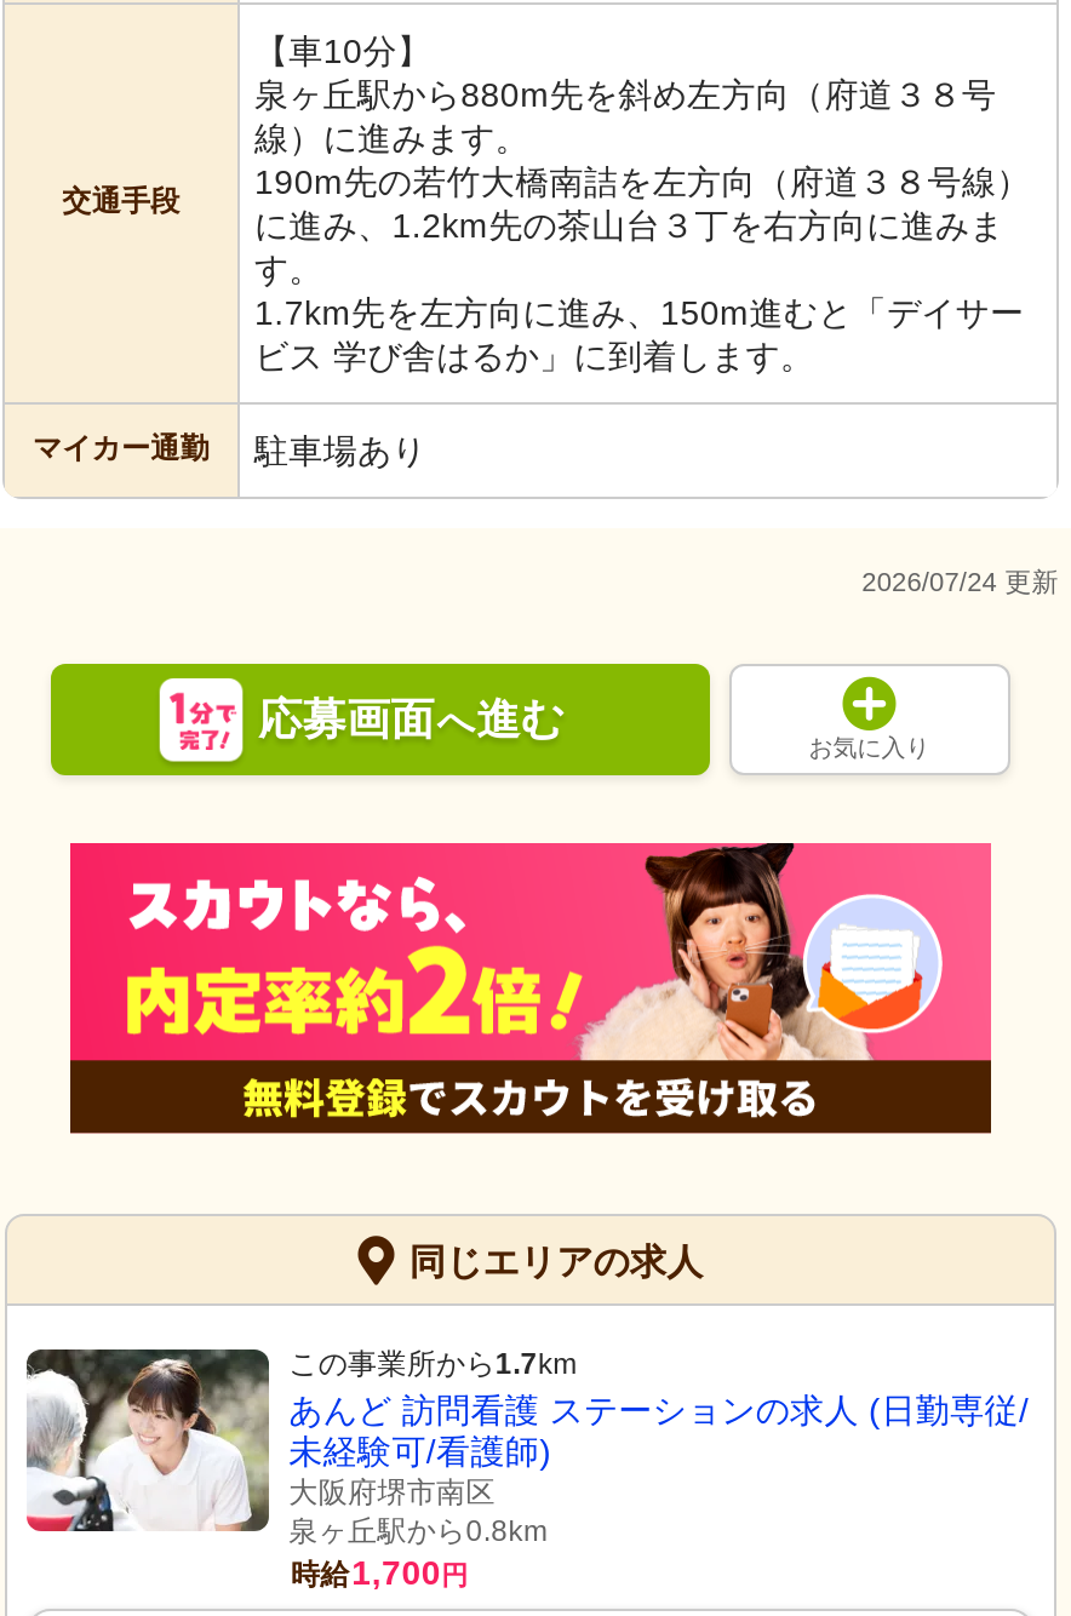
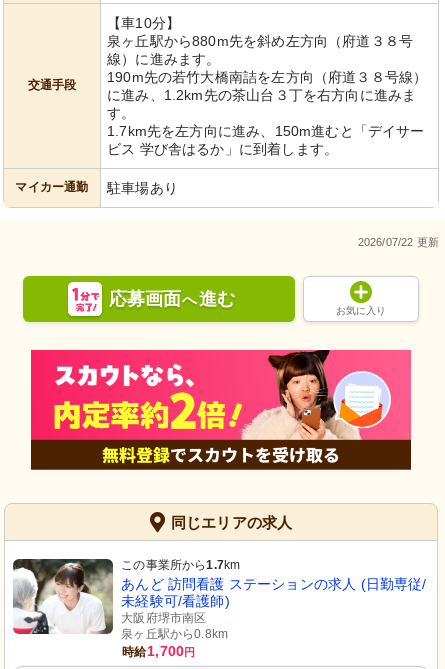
[862,567,1059,596] 2026/07/24 更新 -> [358,236,439,248] 2026/07/22 更新

